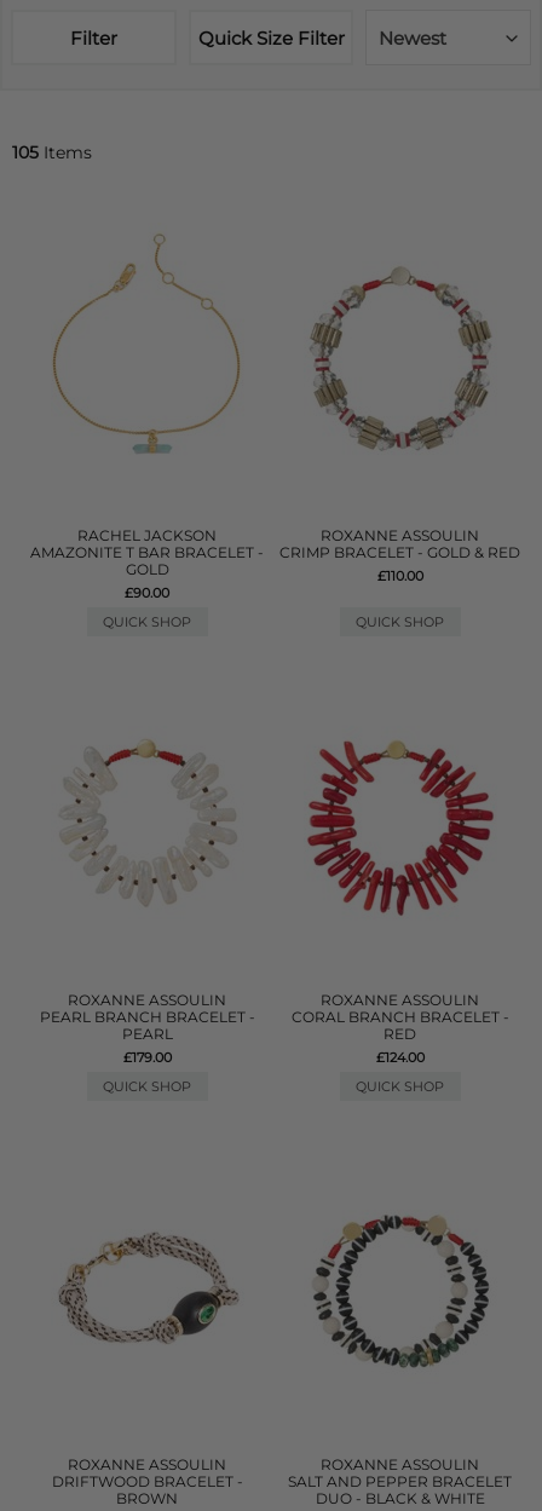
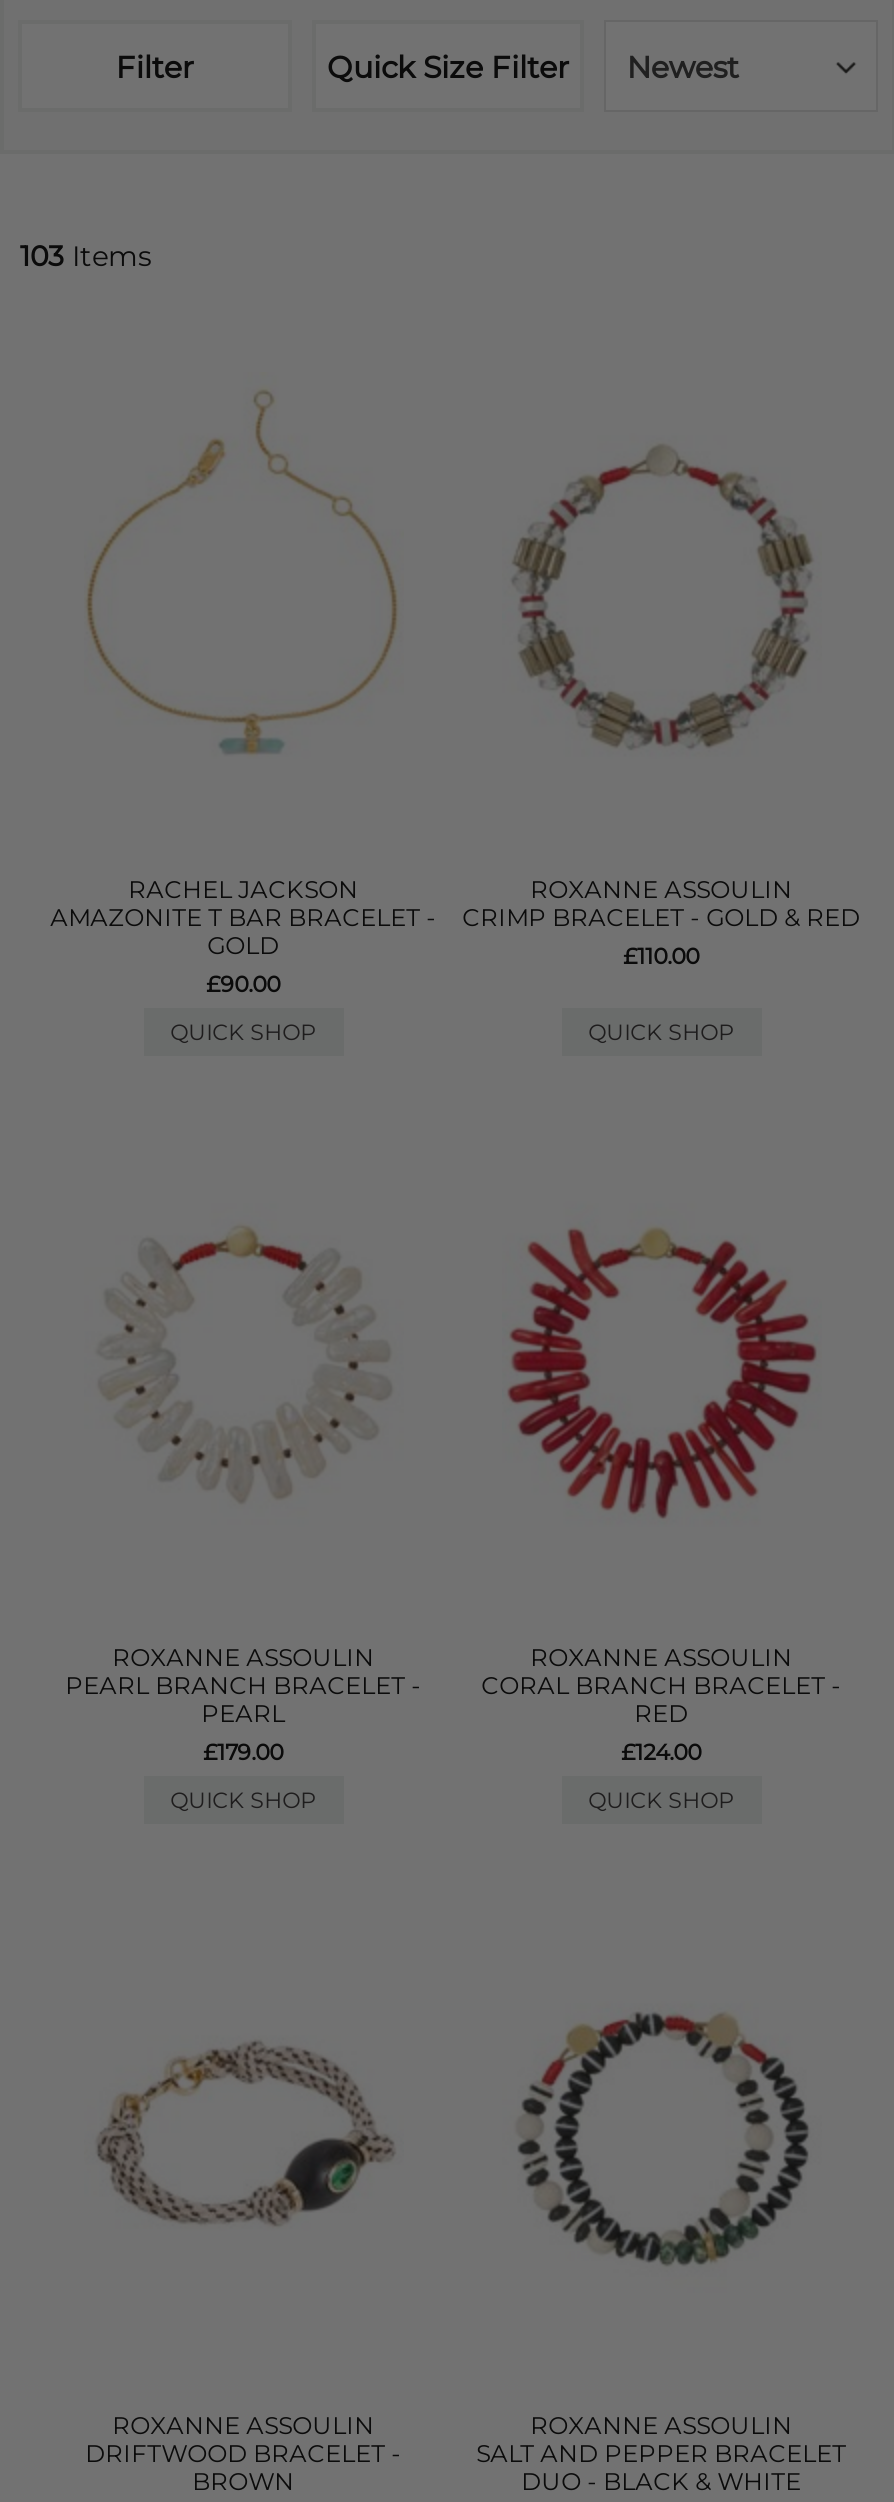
[12,142,92,163] 105 Items -> [20,238,152,274] 103 Items

